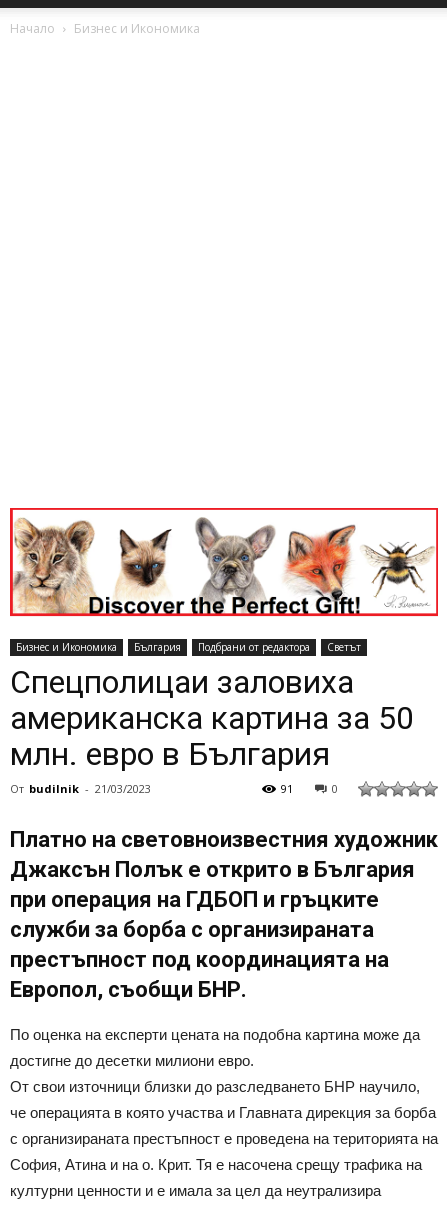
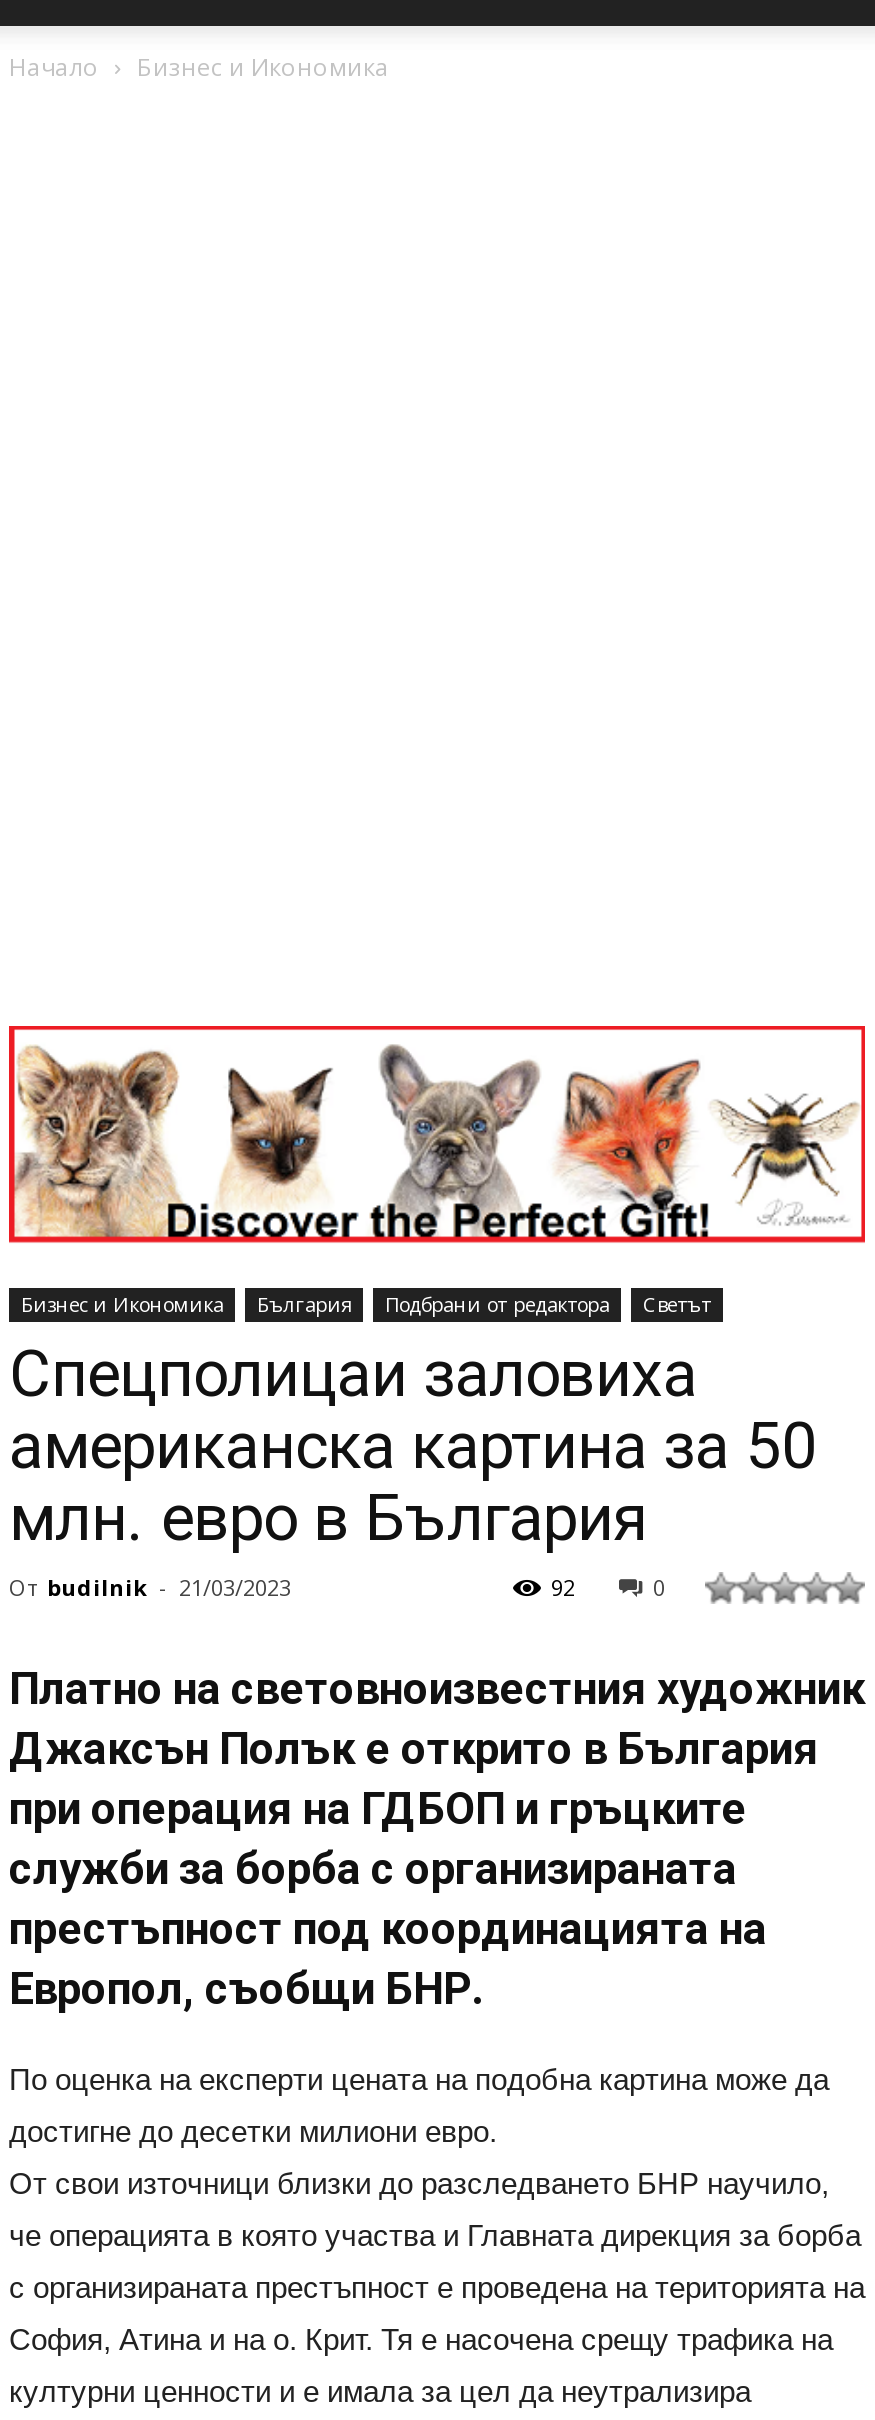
[281,781,293,796] 91 -> [551,1572,575,1602] 92

